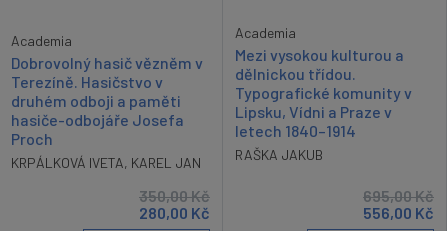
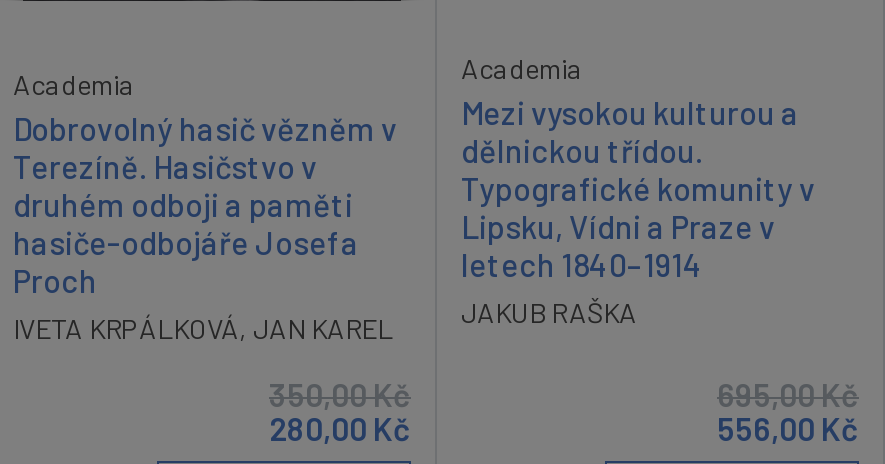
[235,146,323,163] RAŠKA JAKUB -> [461,294,637,328] JAKUB RAŠKA
[11,154,201,171] KRPÁLKOVÁ IVETA, KAREL JAN -> [13,310,393,344] IVETA KRPÁLKOVÁ, JAN KAREL

